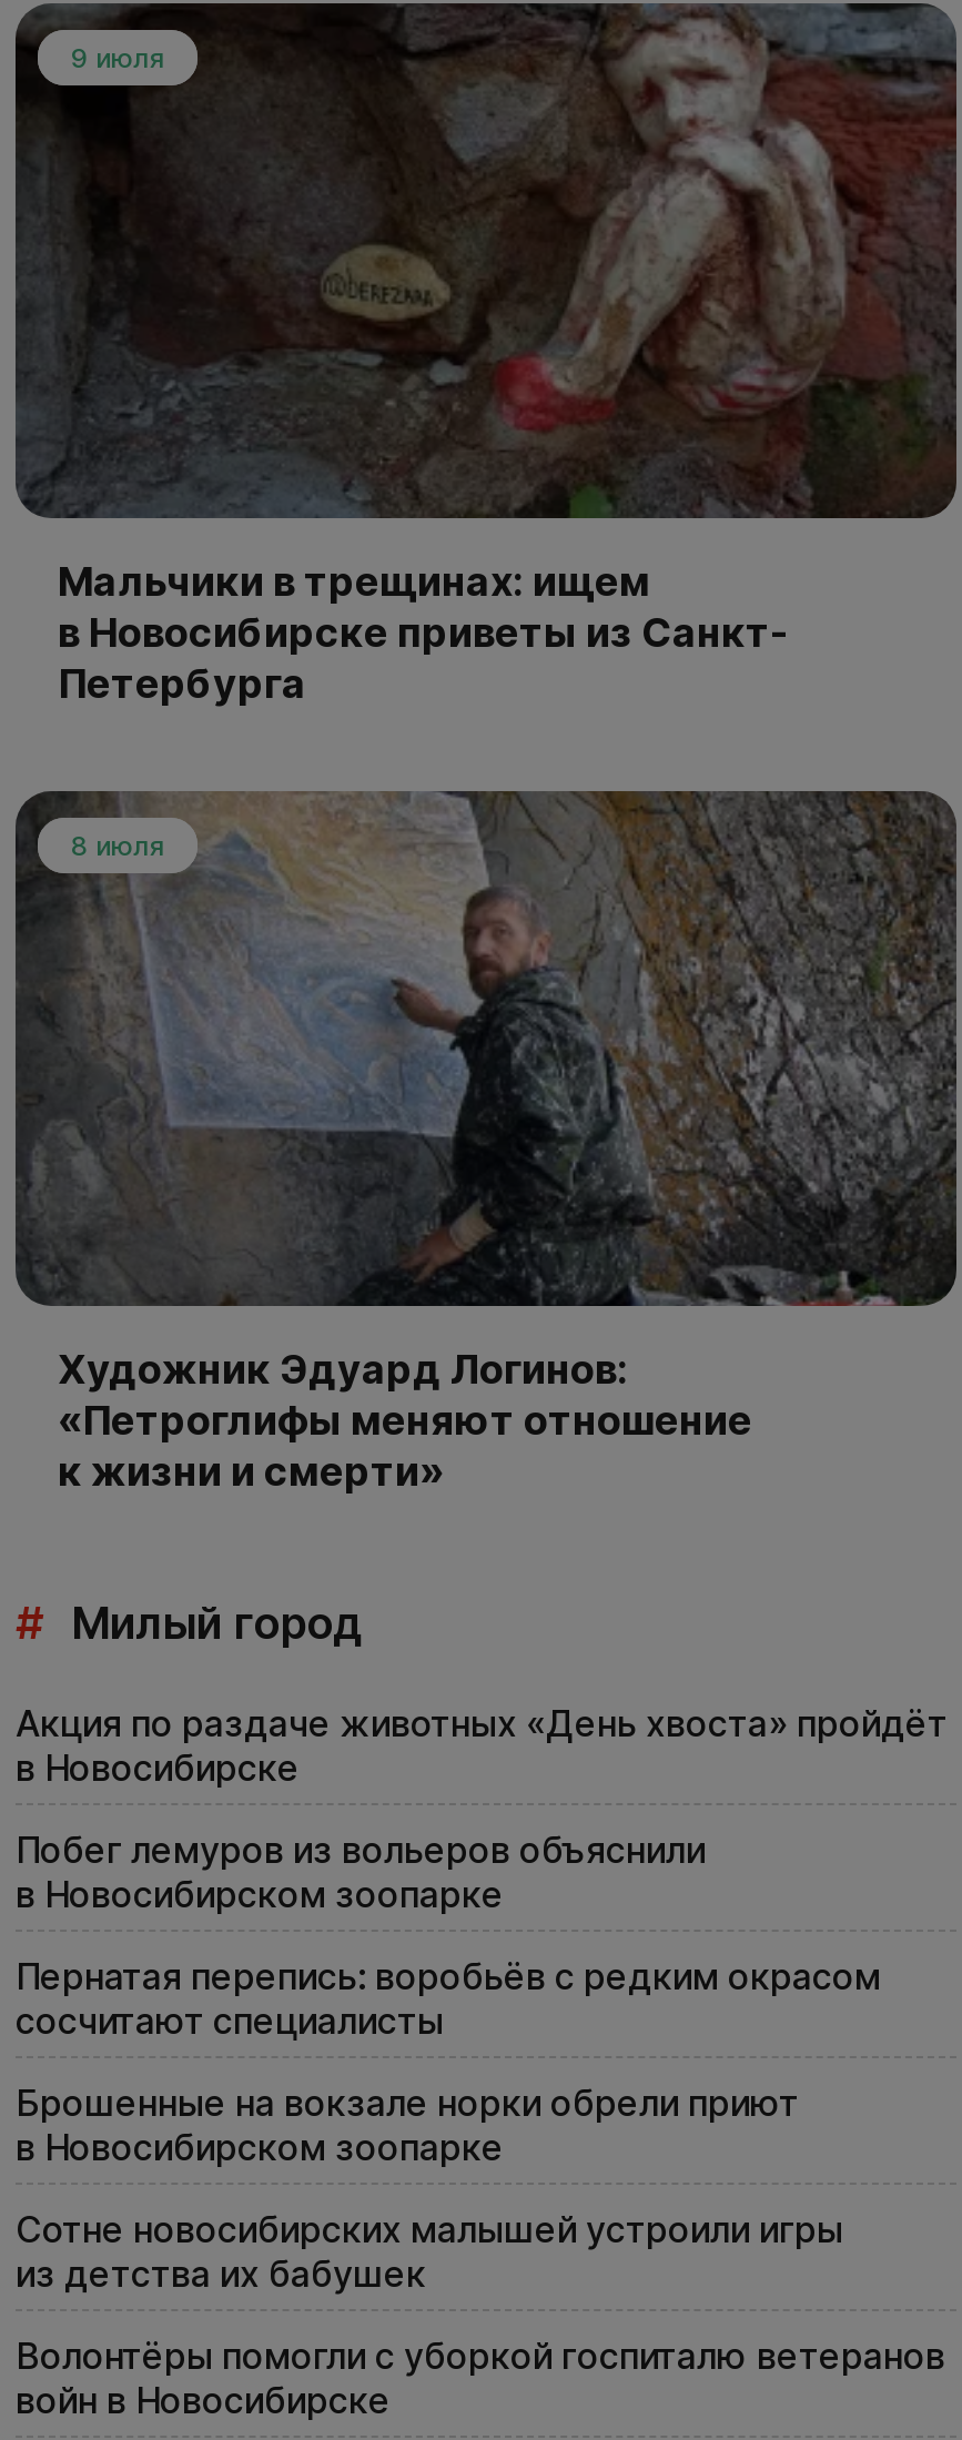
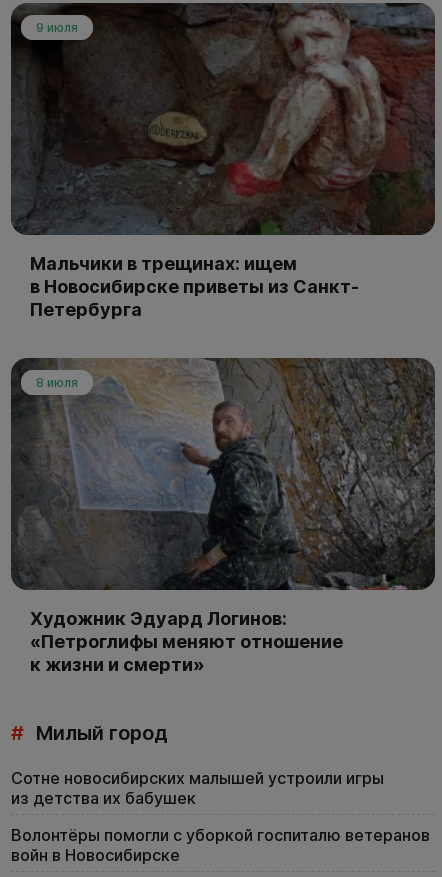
[16,1702,948,2170] Акция по раздаче животных «День хвоста» пройдёт | в Новосибирске | Побег лемуров из вольеров объяснили | в Новосибирском зоопарке | Пернатая перепись: воробьёв с редким окрасом | сосчитают специалисты | Брошенные на вокзале норки обрели приют | в Новосибирском зоопарке -> none

